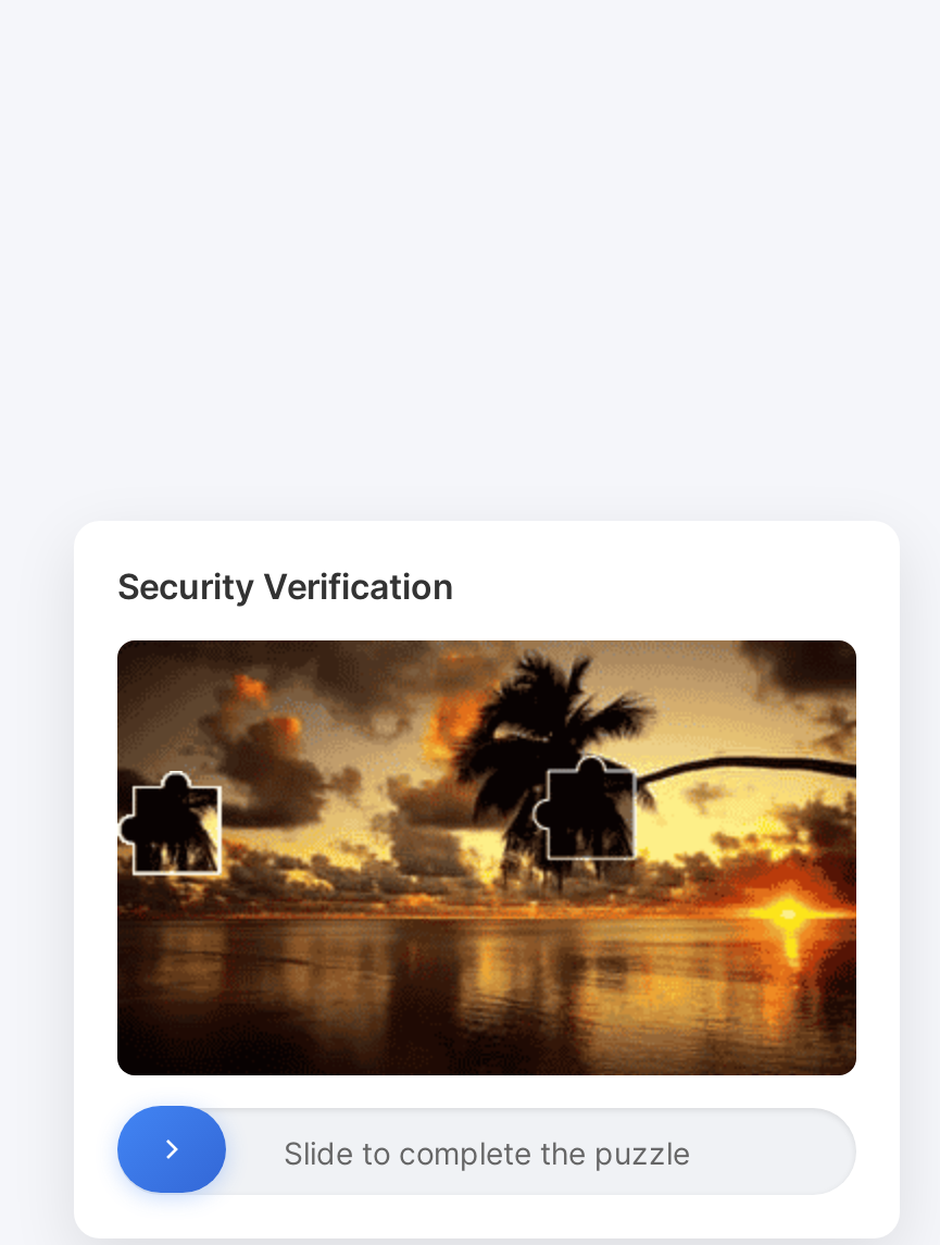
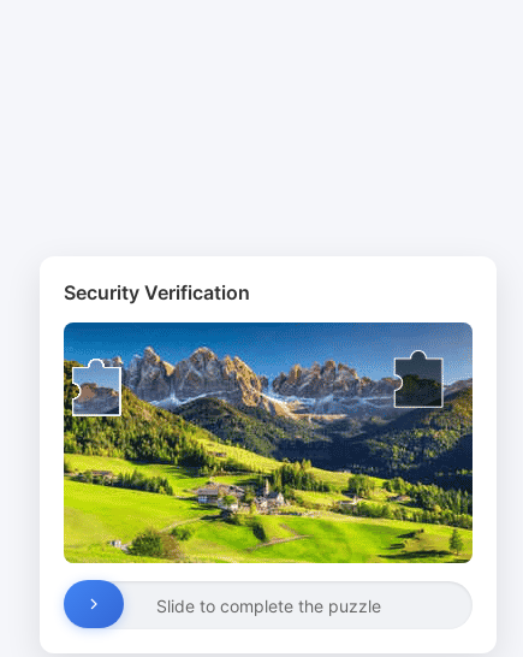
[115,638,858,1078] [image] -> [63,321,474,564] [image]

